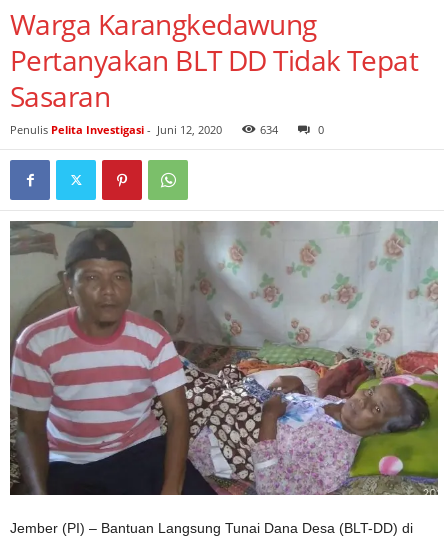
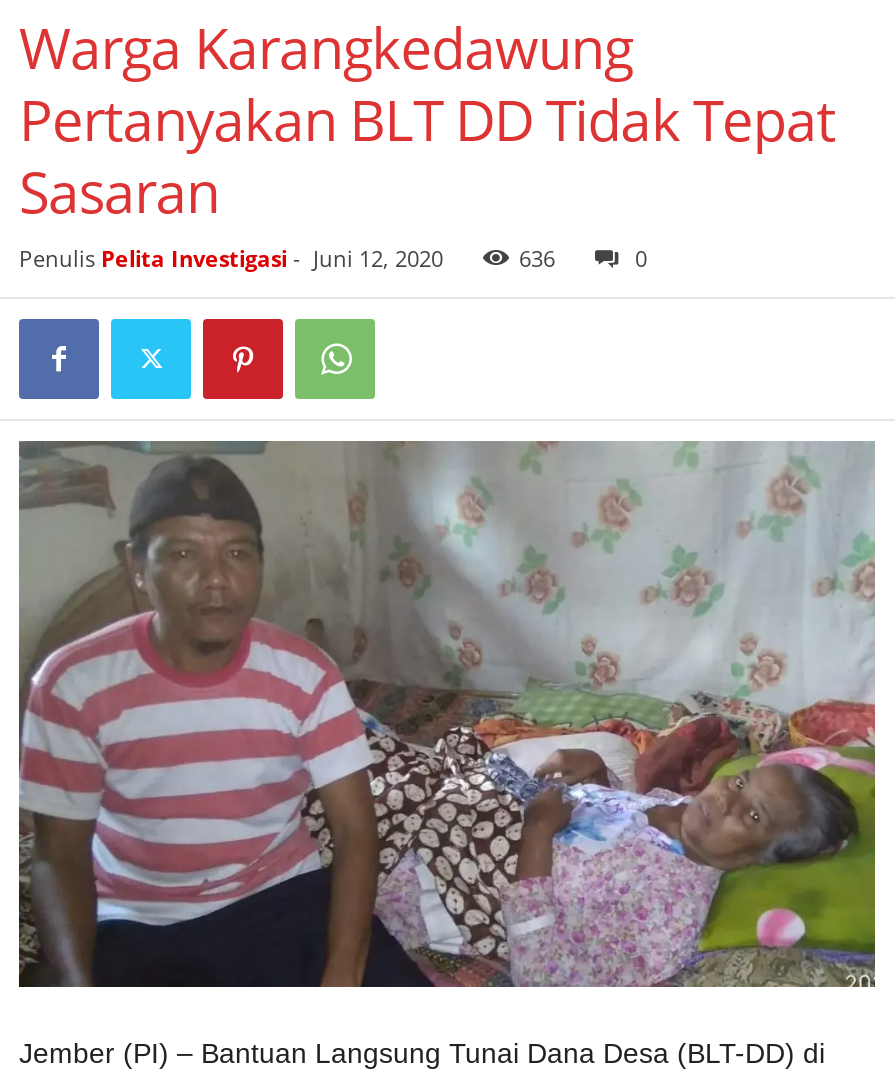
[260,122,278,137] 634 -> [519,243,555,273] 636

